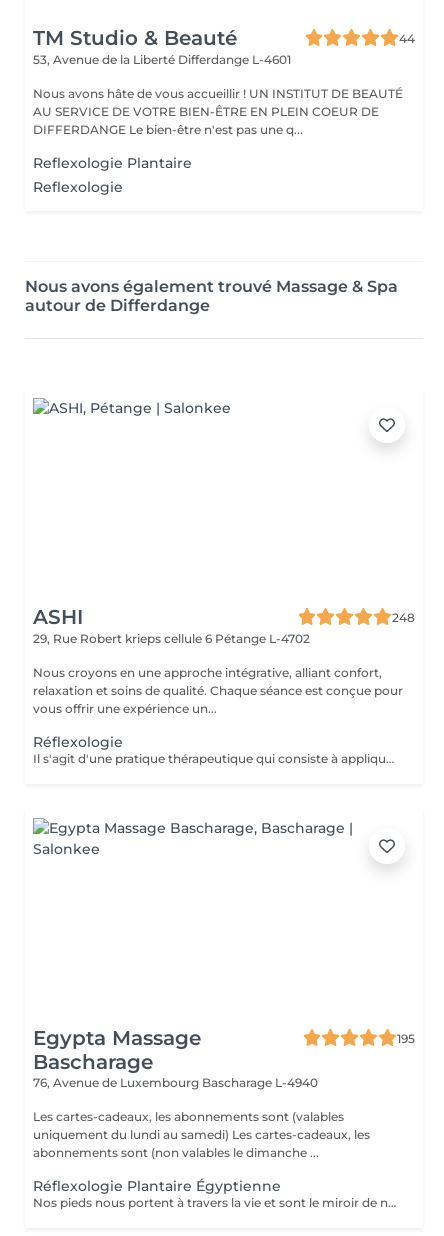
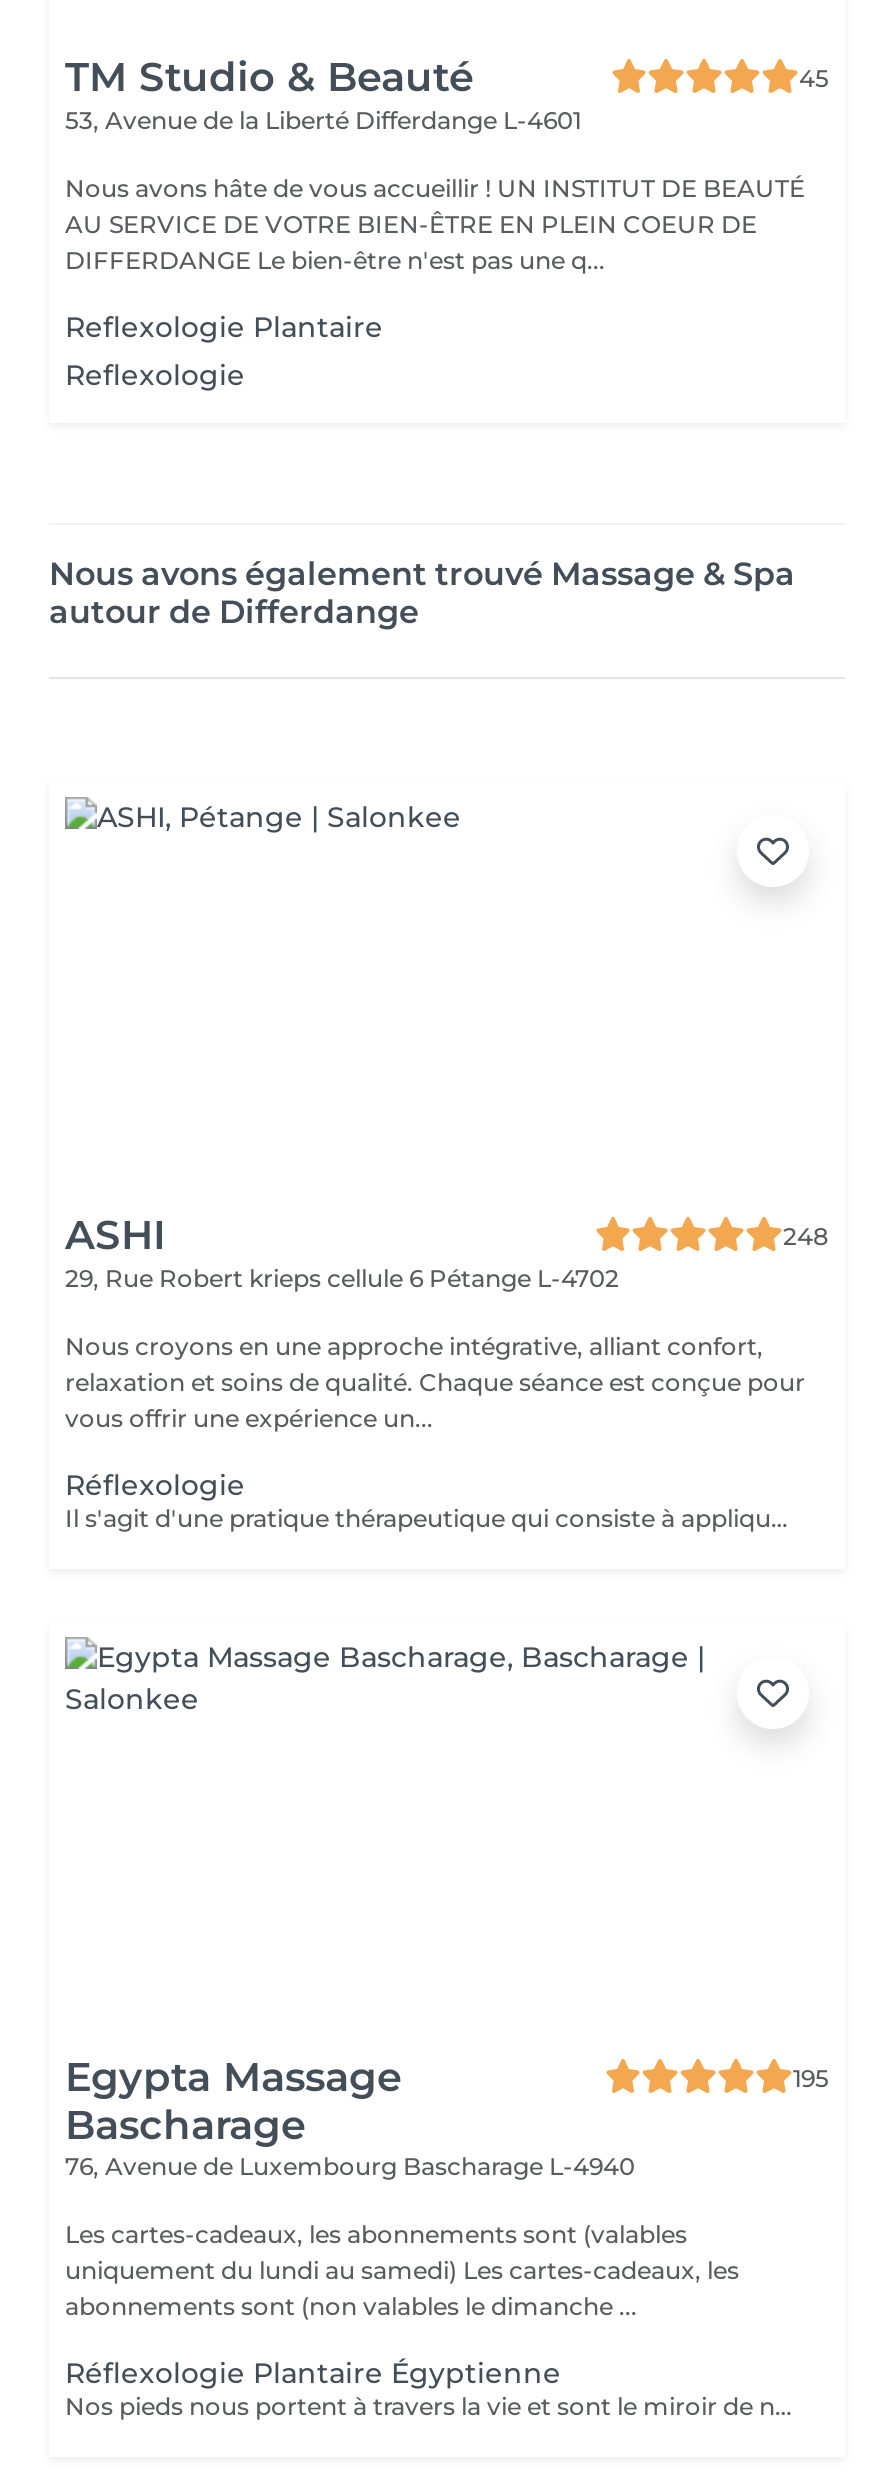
[399,31,415,46] 44 -> [799,63,829,93] 45

